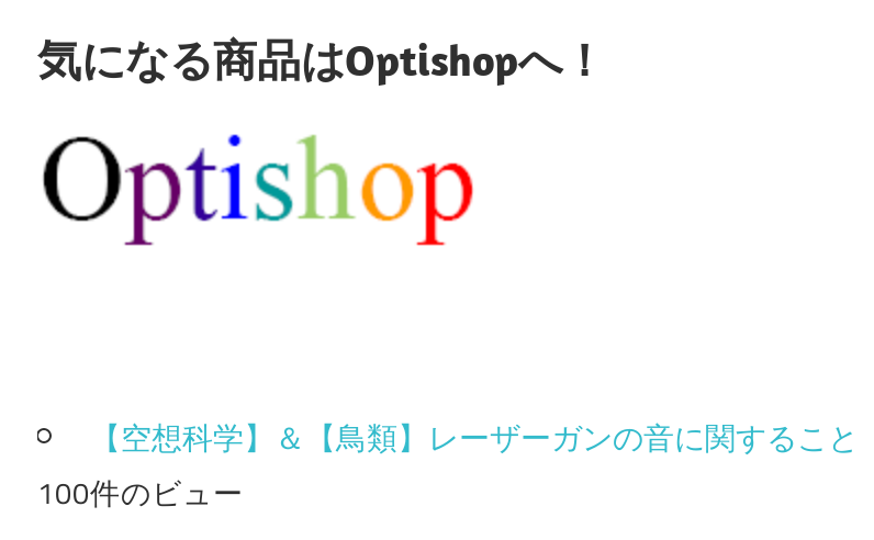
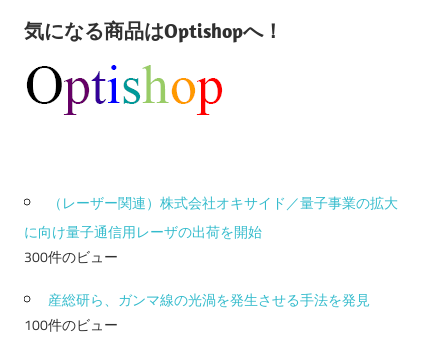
[90,413,859,459] 【空想科学】＆【鳥類】レーザーガンの音に関すること -> [24,192,398,310] （レーザー関連）株式会社オキサイド／量子事業の拡大 | に向け量子通信用レーザの出荷を開始 | 300件のビュー | 産総研ら、ガンマ線の光渦を発生させる手法を発見

